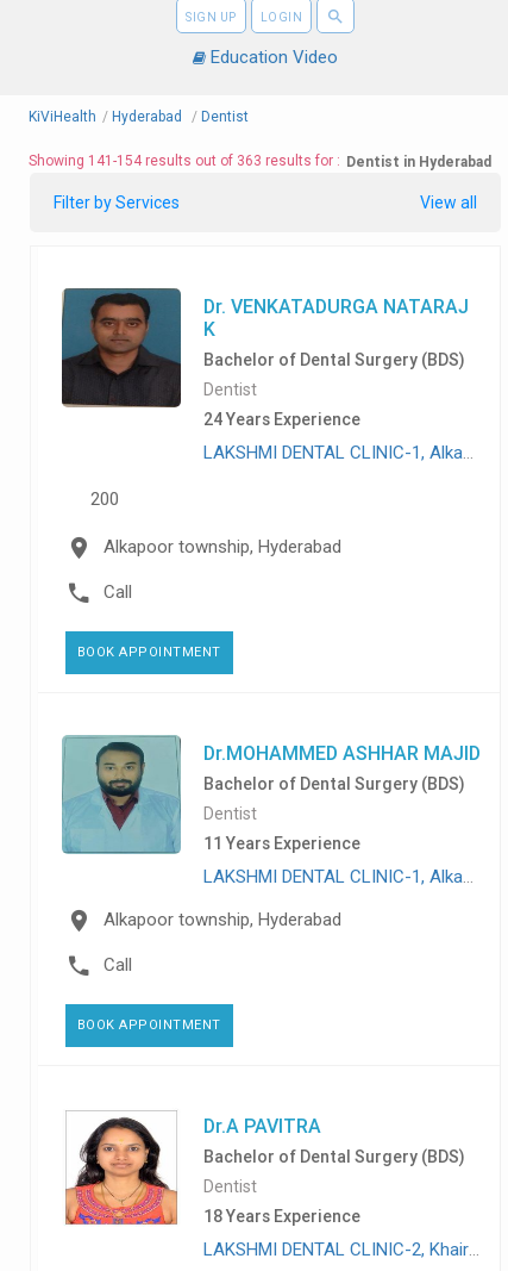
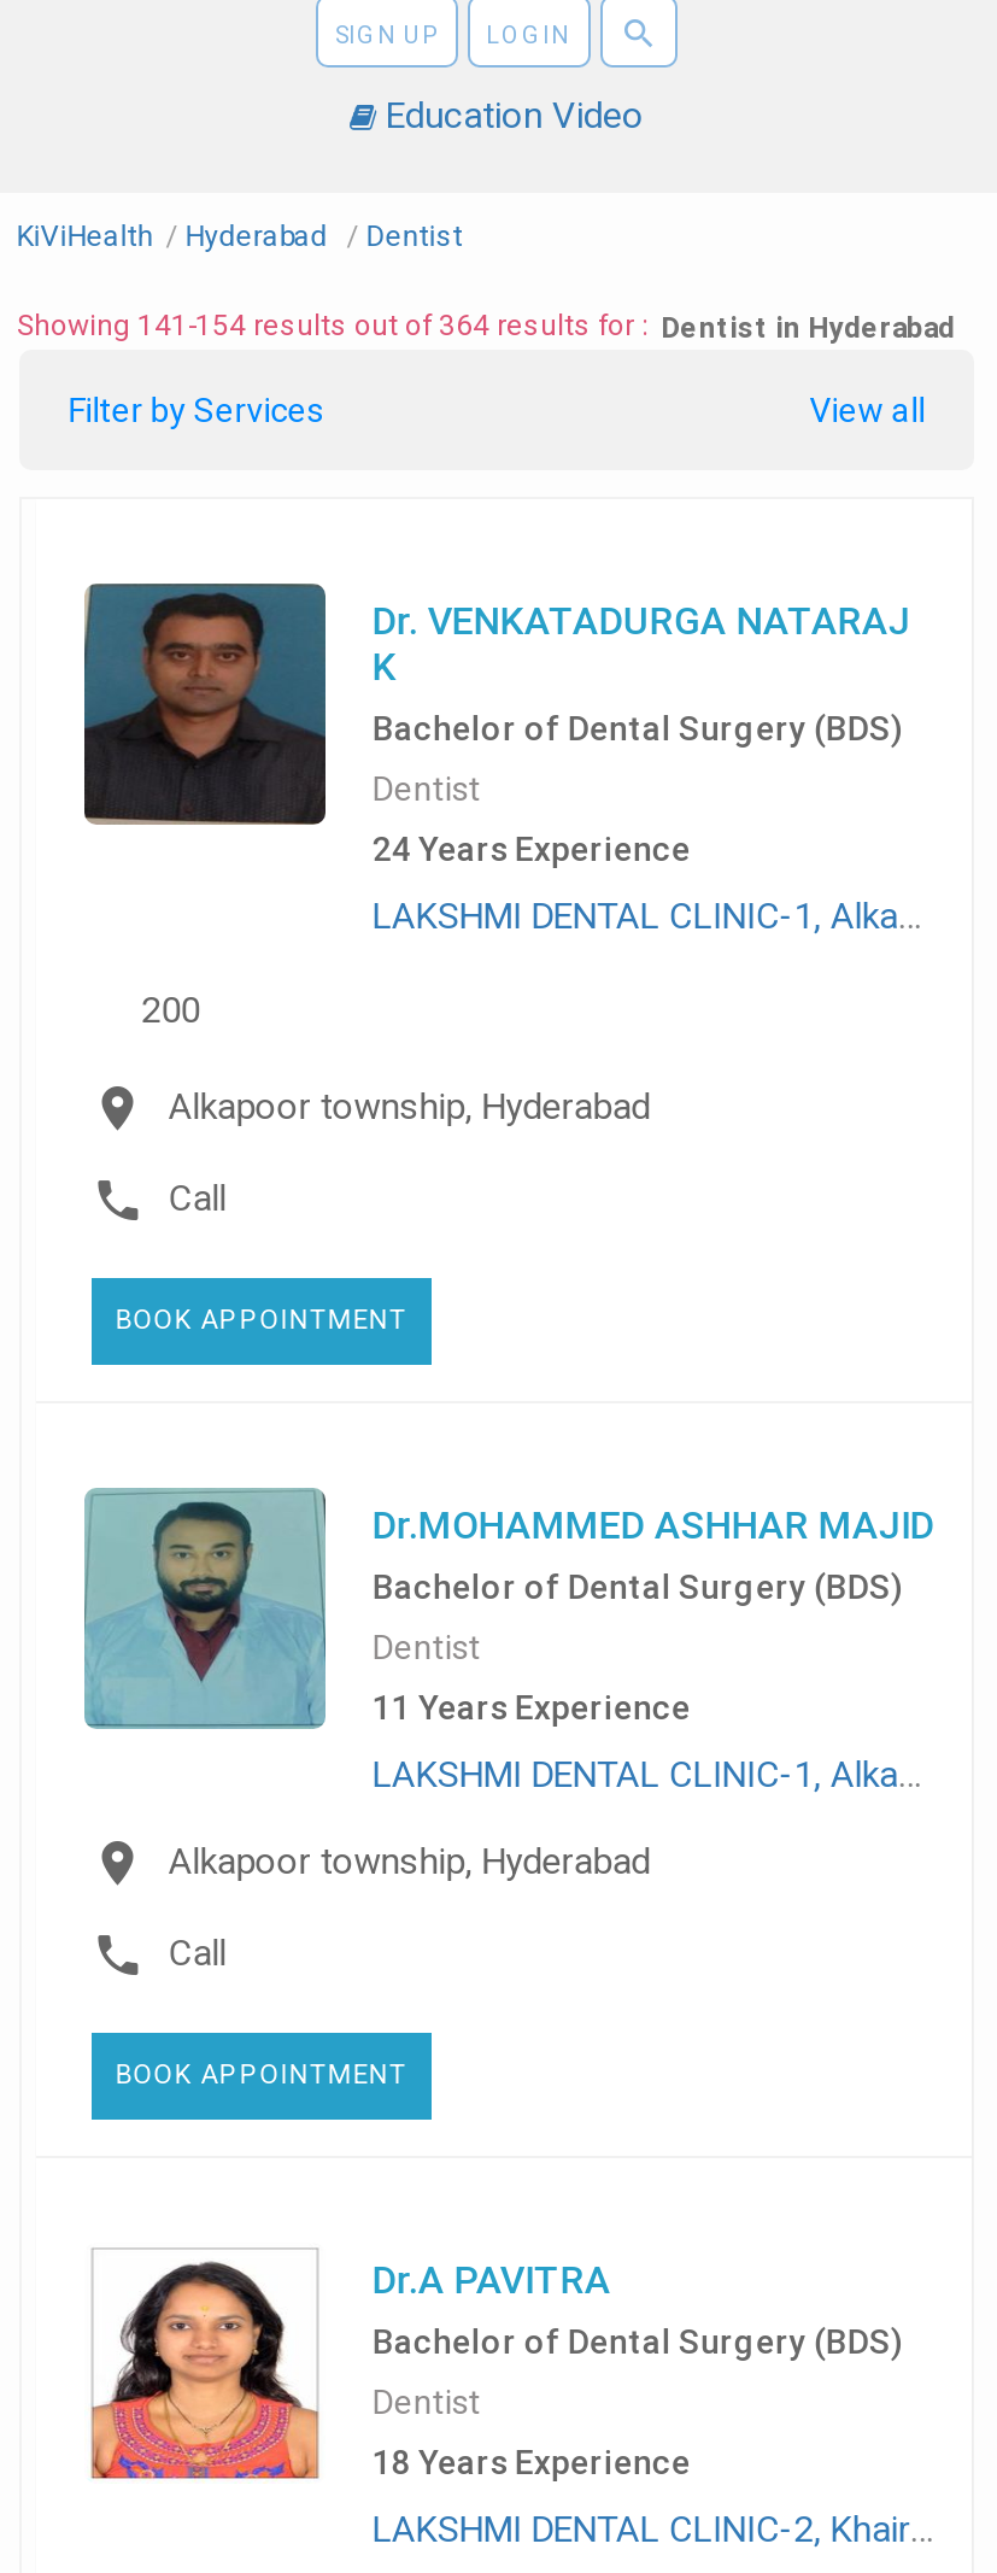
[29,152,491,170] Showing 141-154 results out of 363 results for : Dentist in Hyderabad -> [17,309,955,345] Showing 141-154 results out of 364 results for : Dentist in Hyderabad

